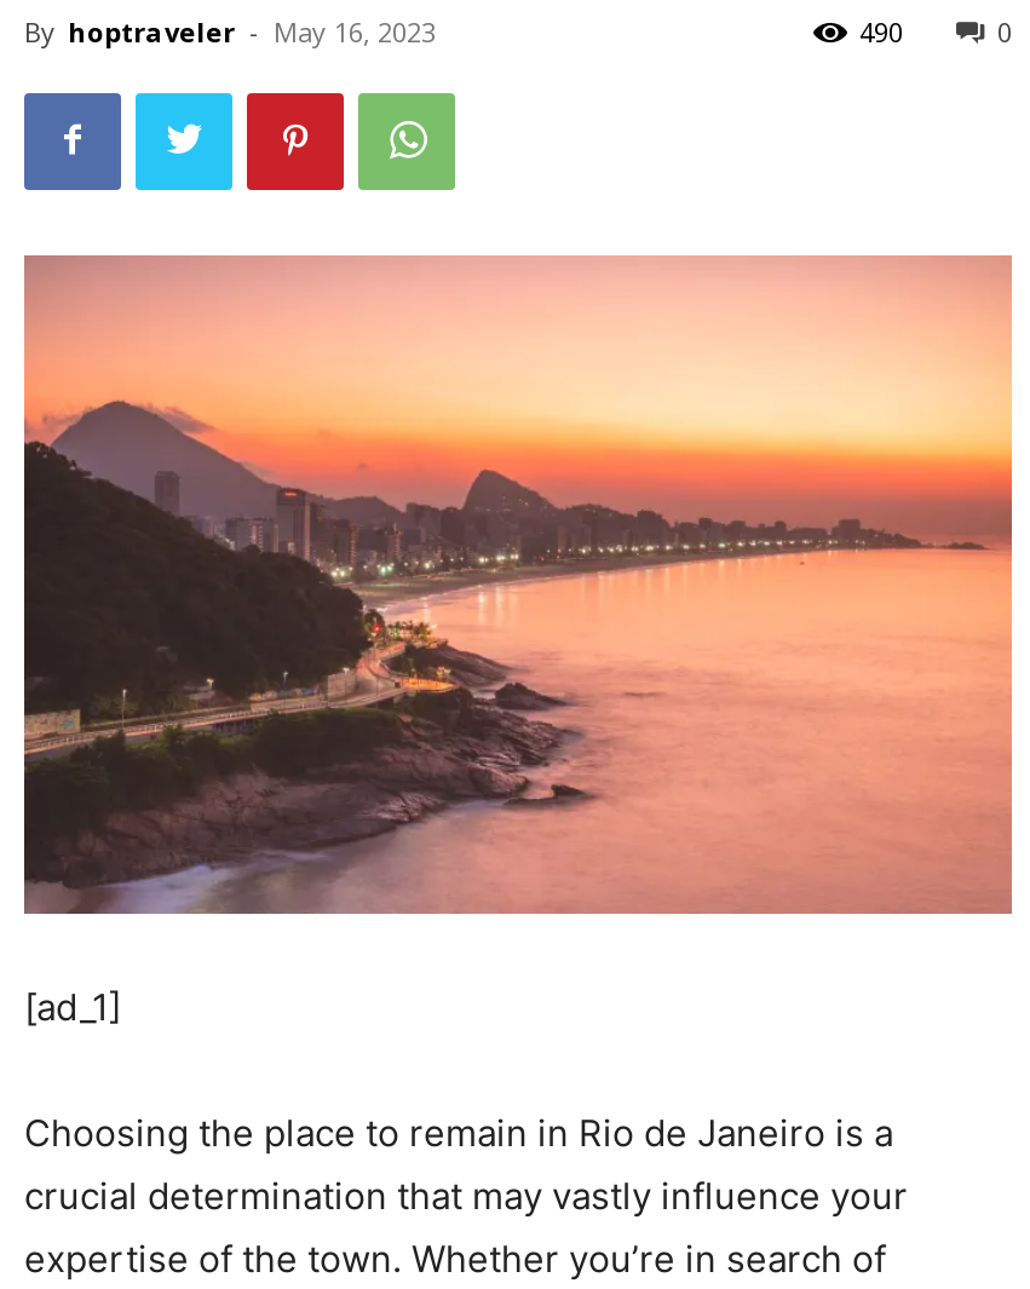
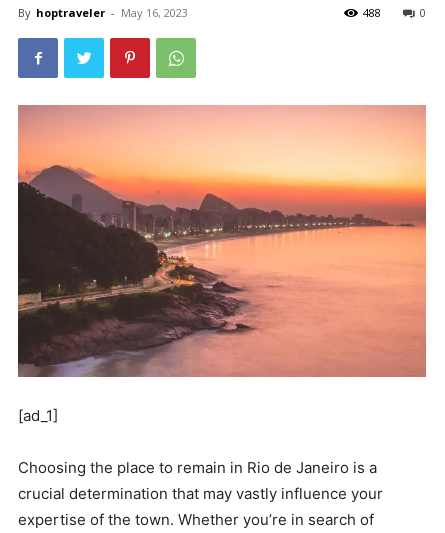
[859,12,903,48] 490 -> [363,5,381,20] 488

